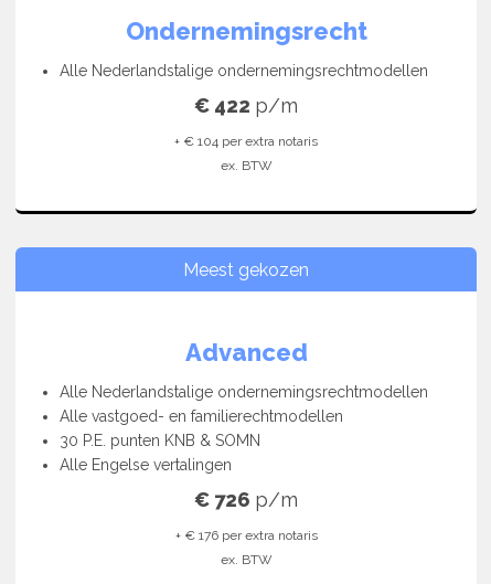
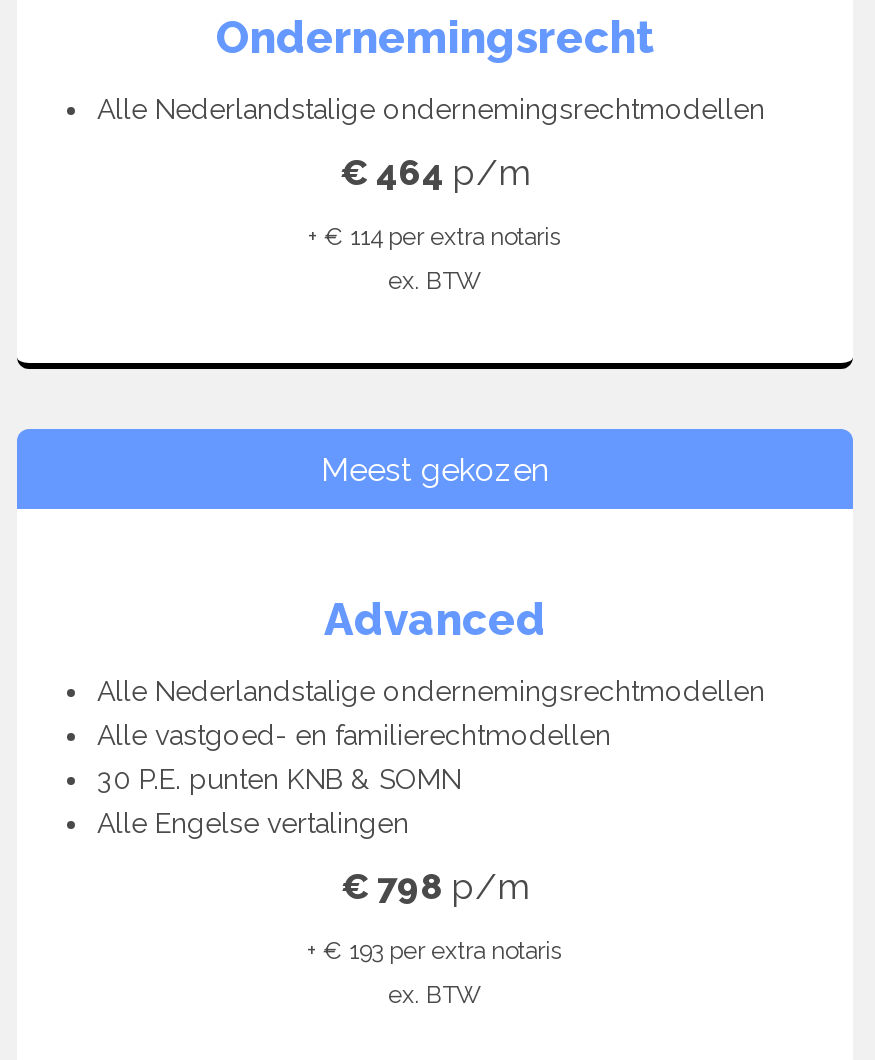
[194,94,298,117] € 422 p/m -> [340,151,530,193] € 464 p/m
[174,134,318,149] + € 104 per extra notaris -> [308,223,562,251] + € 114 per extra notaris
[194,488,298,511] € 726 p/m -> [341,865,529,907] € 798 p/m
[175,528,317,543] + € 176 per extra notaris -> [307,937,563,965] + € 193 per extra notaris

